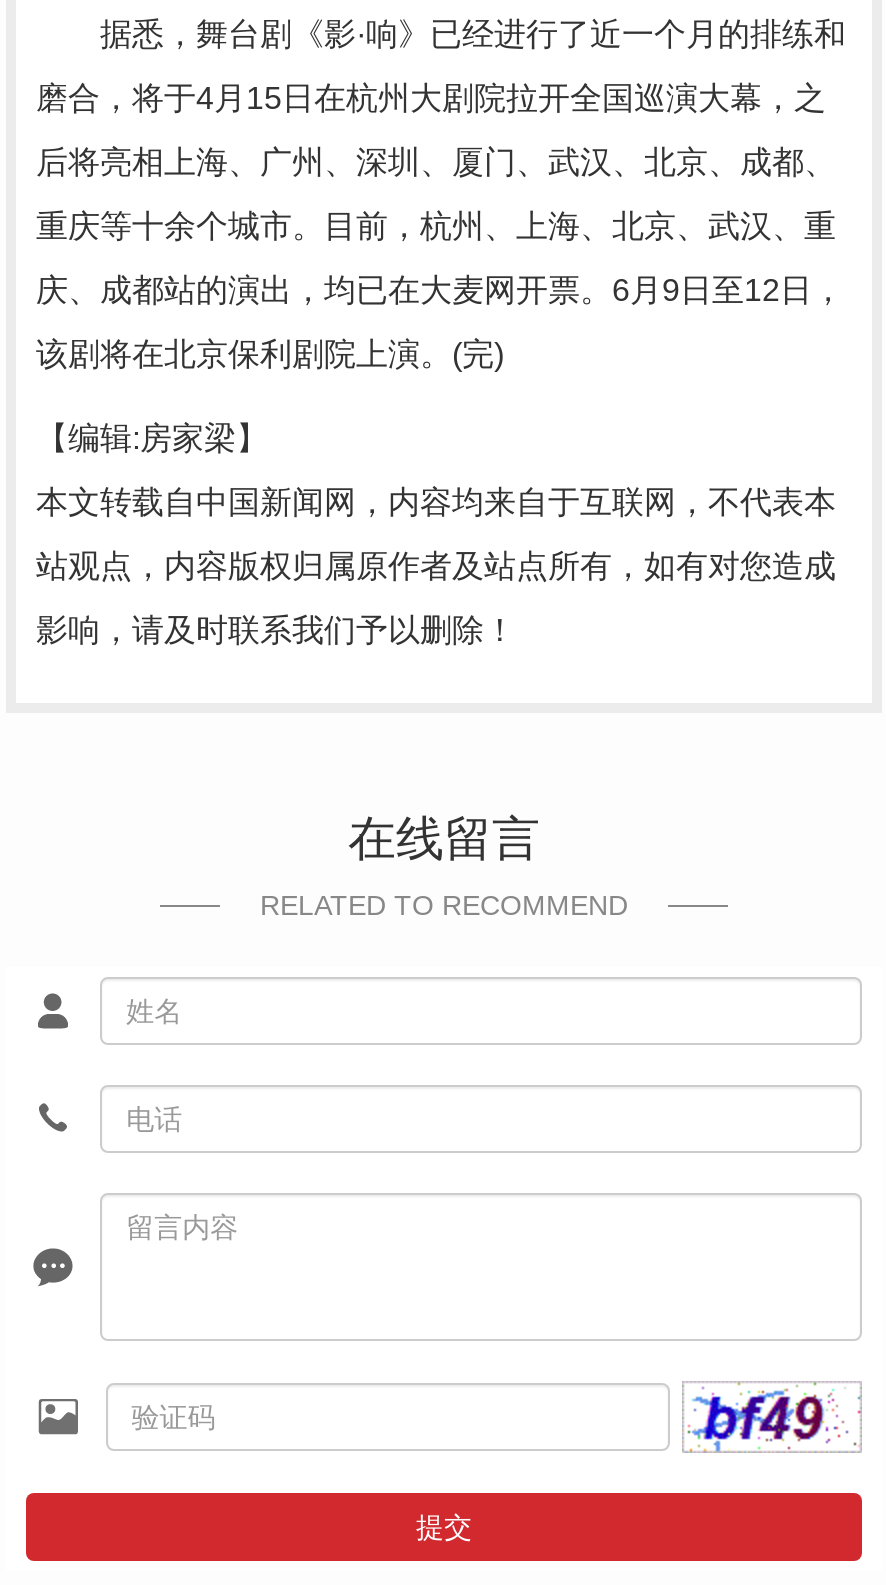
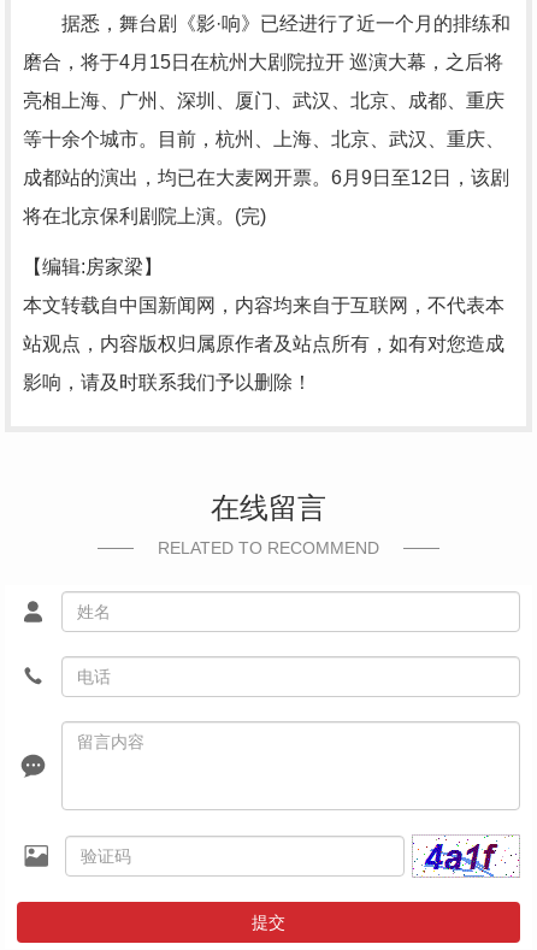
[36,81,826,115] 磨合，将于4月15日在杭州大剧院拉开全国巡演大幕，之 -> [23,52,503,72] 磨合，将于4月15日在杭州大剧院拉开 巡演大幕，之后将
[36,145,836,179] 后将亮相上海、广州、深圳、厦门、武汉、北京、成都、 -> [23,90,504,111] 亮相上海、广州、深圳、厦门、武汉、北京、成都、重庆
[36,209,836,243] 重庆等十余个城市。目前，杭州、上海、北京、武汉、重 -> [23,129,504,149] 等十余个城市。目前，杭州、上海、北京、武汉、重庆、
[36,273,844,307] 庆、成都站的演出，均已在大麦网开票。6月9日至12日， -> [23,167,509,188] 成都站的演出，均已在大麦网开票。6月9日至12日，该剧
[36,337,504,371] 该剧将在北京保利剧院上演。(完) -> [23,206,266,226] 将在北京保利剧院上演。(完)
[688,1389,848,1453] [image] -> [412,834,498,878] [image]

